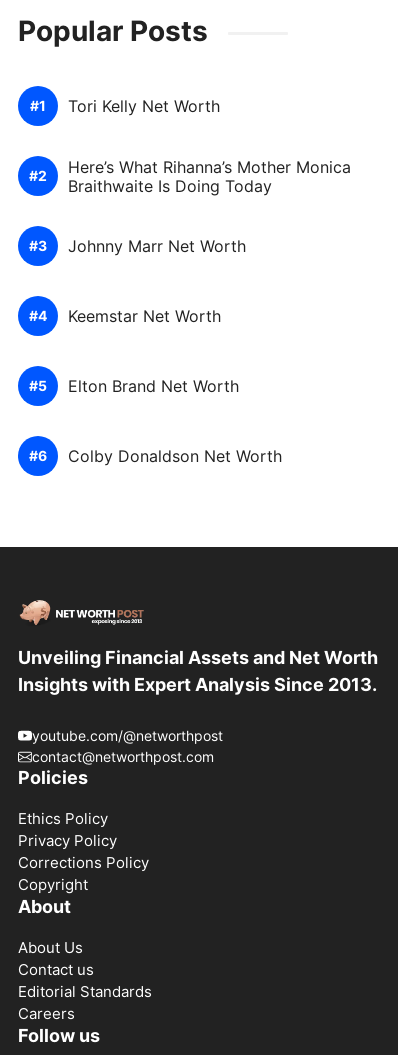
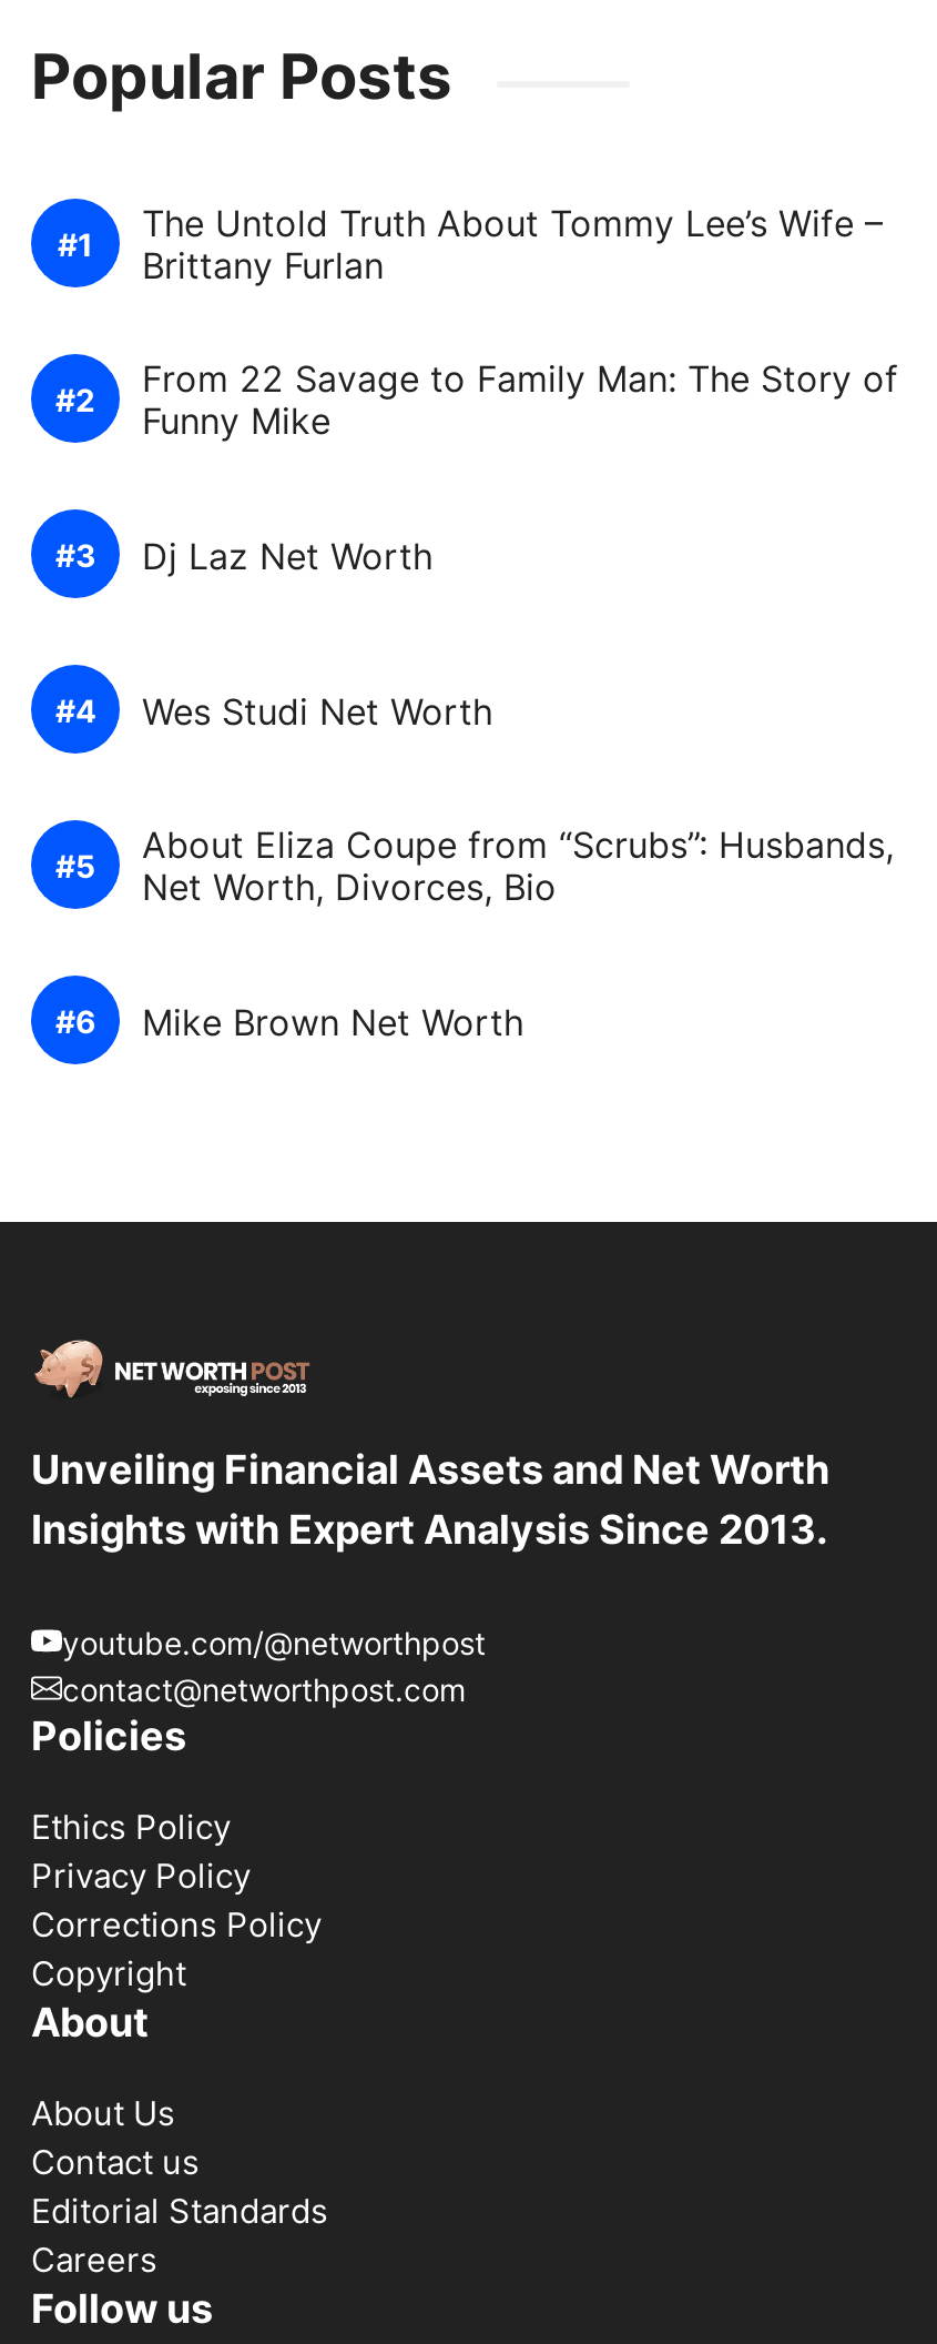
[68,96,220,116] Tori Kelly Net Worth -> [142,202,883,288] The Untold Truth About Tommy Lee’s Wife – | Brittany Furlan
[68,157,351,196] Here’s What Rihanna’s Mother Monica | Braithwaite Is Doing Today -> [142,357,898,443] From 22 Savage to Family Man: The Story of | Funny Mike
[68,236,246,256] Johnny Marr Net Worth -> [142,533,432,578] Dj Laz Net Worth
[68,306,221,326] Keemstar Net Worth -> [142,689,492,733] Wes Studi Net Worth
[68,376,239,396] Elton Brand Net Worth -> [142,823,894,910] About Eliza Coupe from “Scrubs”: Husbands, | Net Worth, Divorces, Bio
[68,446,282,466] Colby Donaldson Net Worth -> [142,999,523,1044] Mike Brown Net Worth

